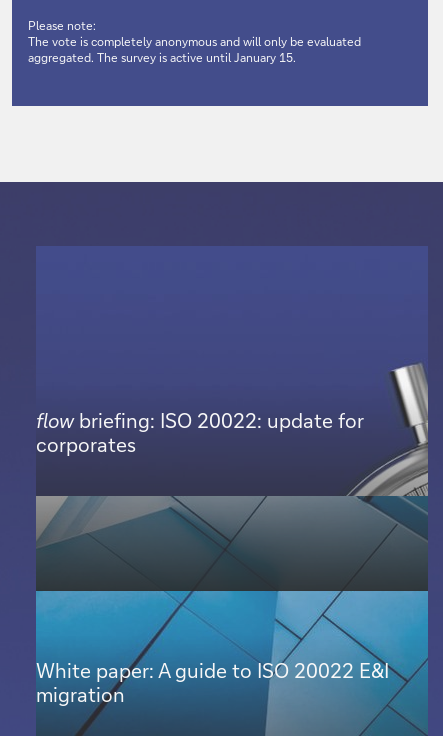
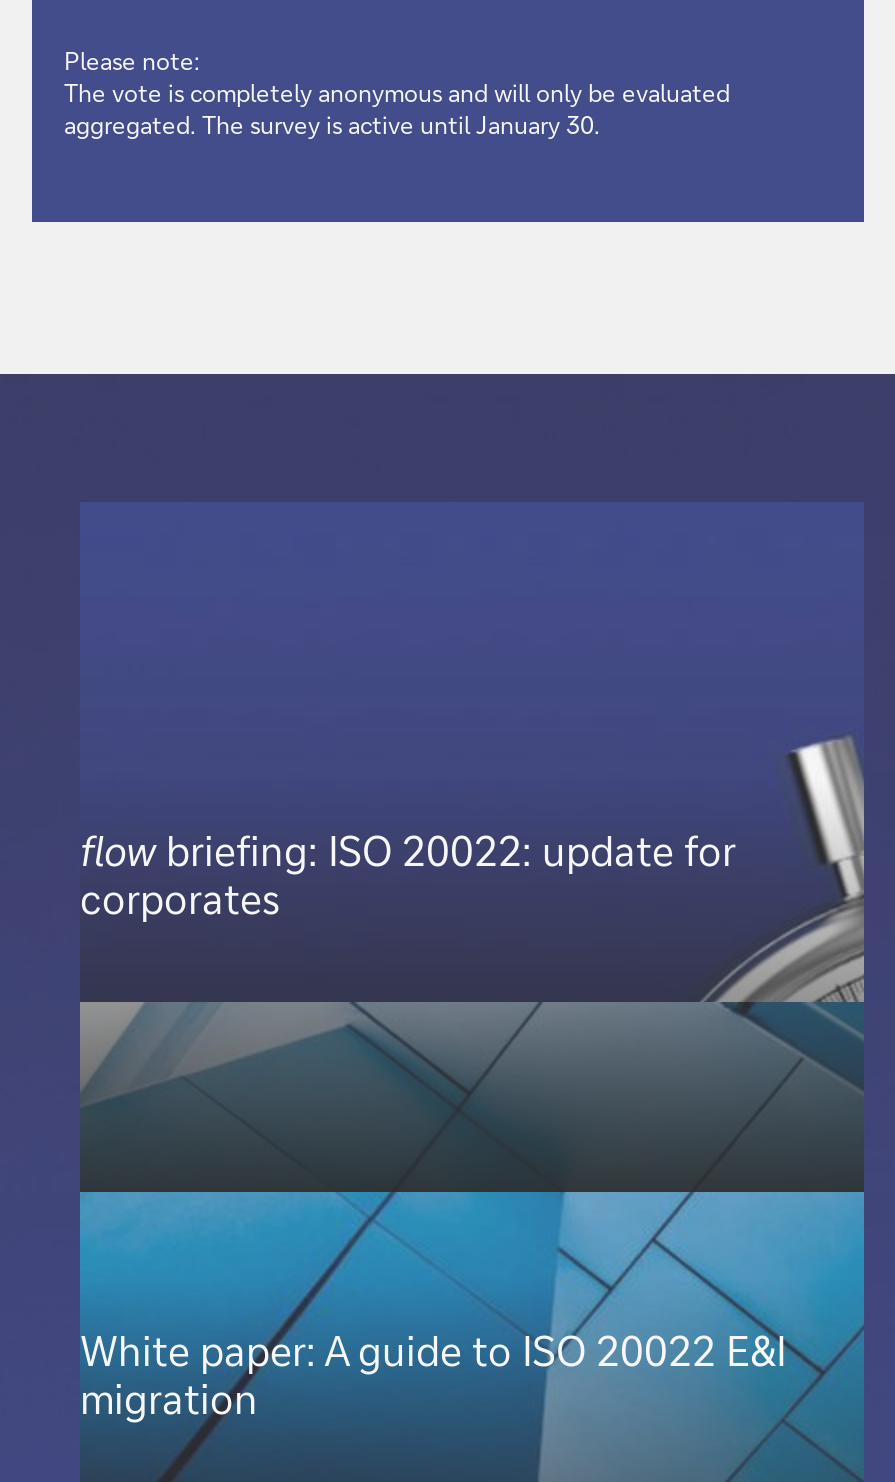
[28,50,296,65] aggregated. The survey is active until January 15. -> [64,110,600,140] aggregated. The survey is active until January 30.

